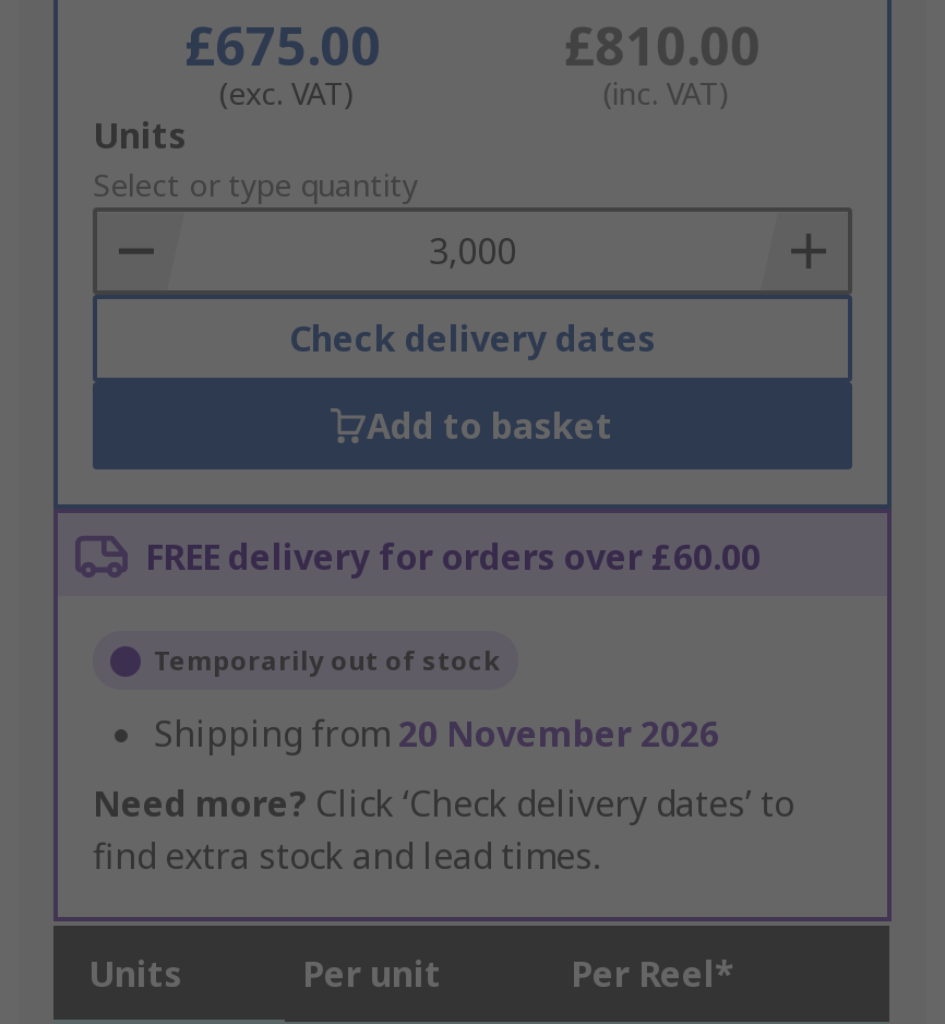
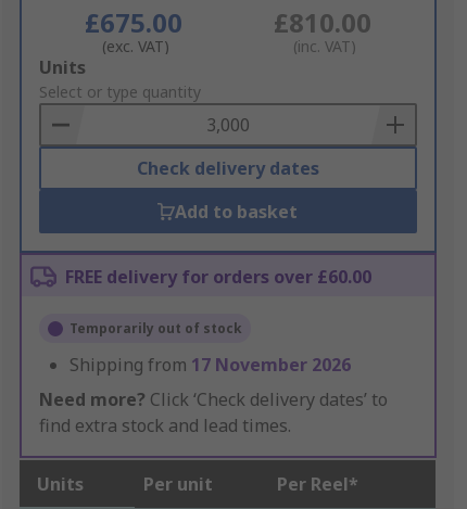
[154,711,719,759] Shipping from 20 November 2026 -> [70,353,351,377] Shipping from 17 November 2026

